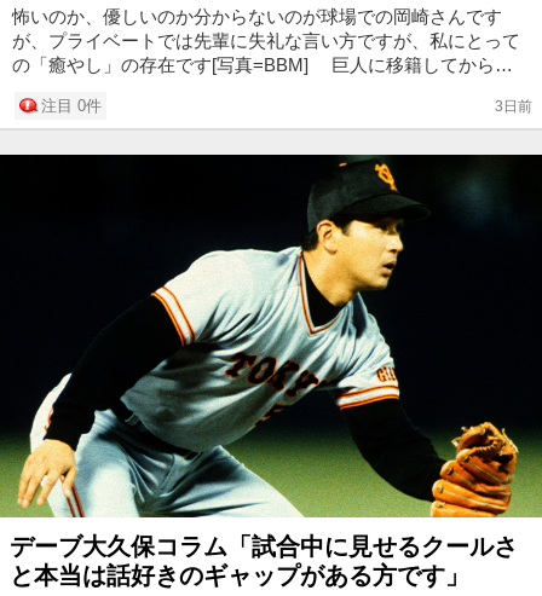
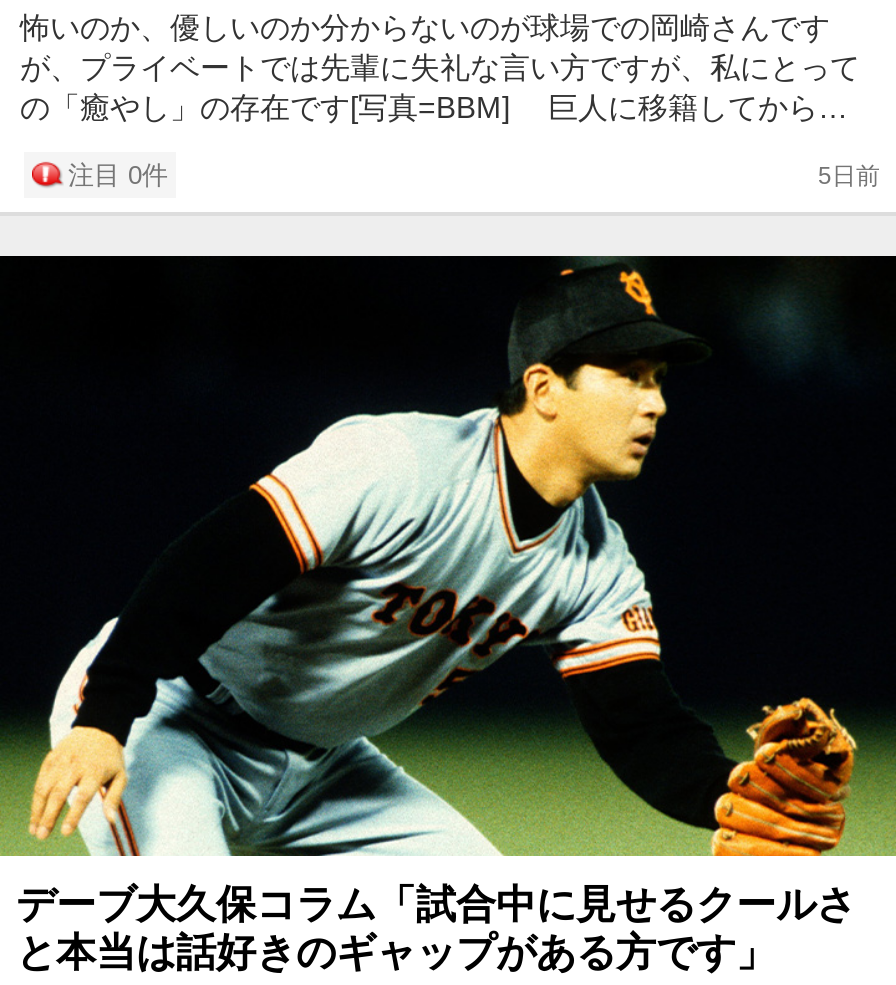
[495,98,532,115] 3日前 -> [818,162,880,190] 5日前

